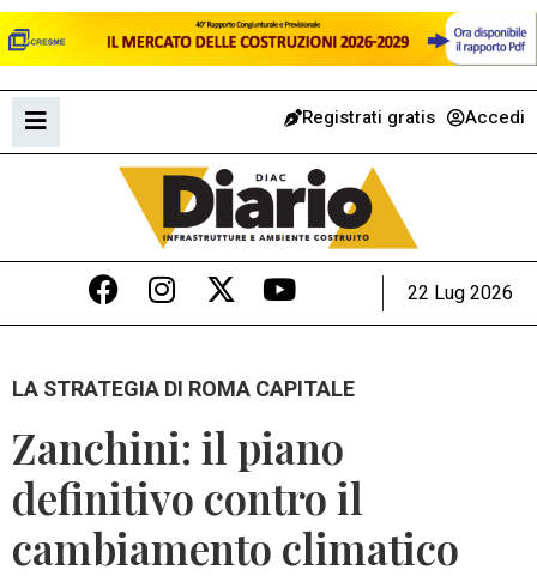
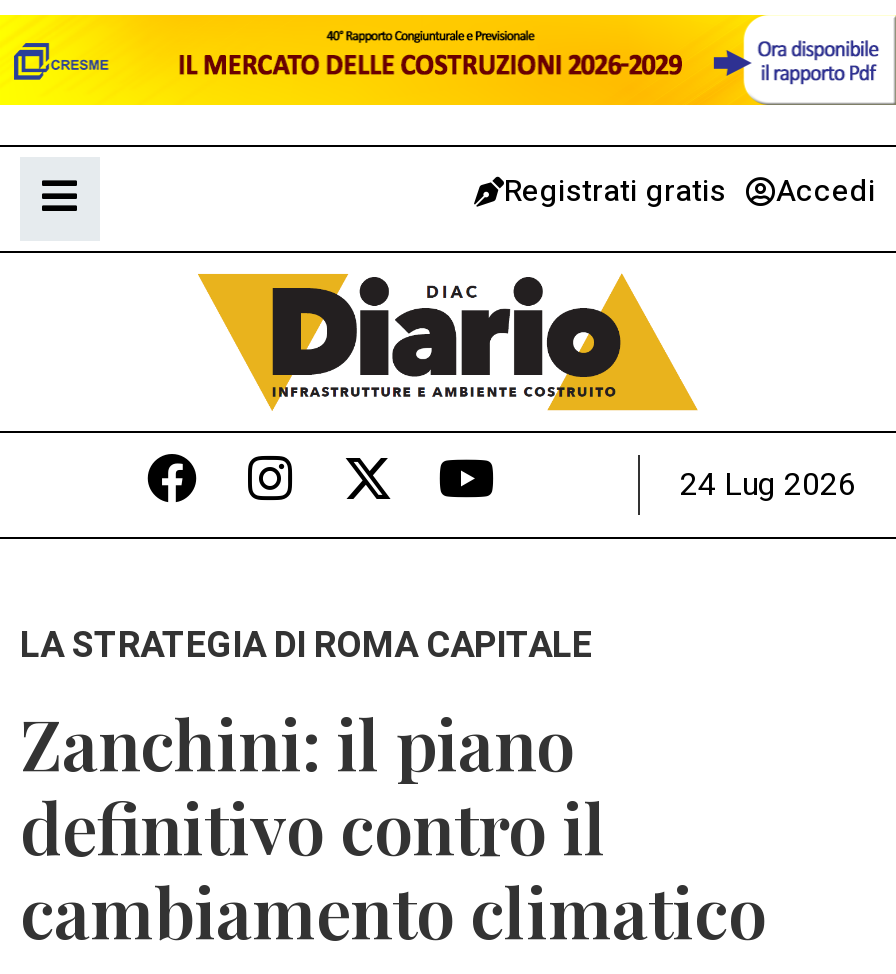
[408,279,513,308] 22 Lug 2026 -> [680,460,856,508] 24 Lug 2026

